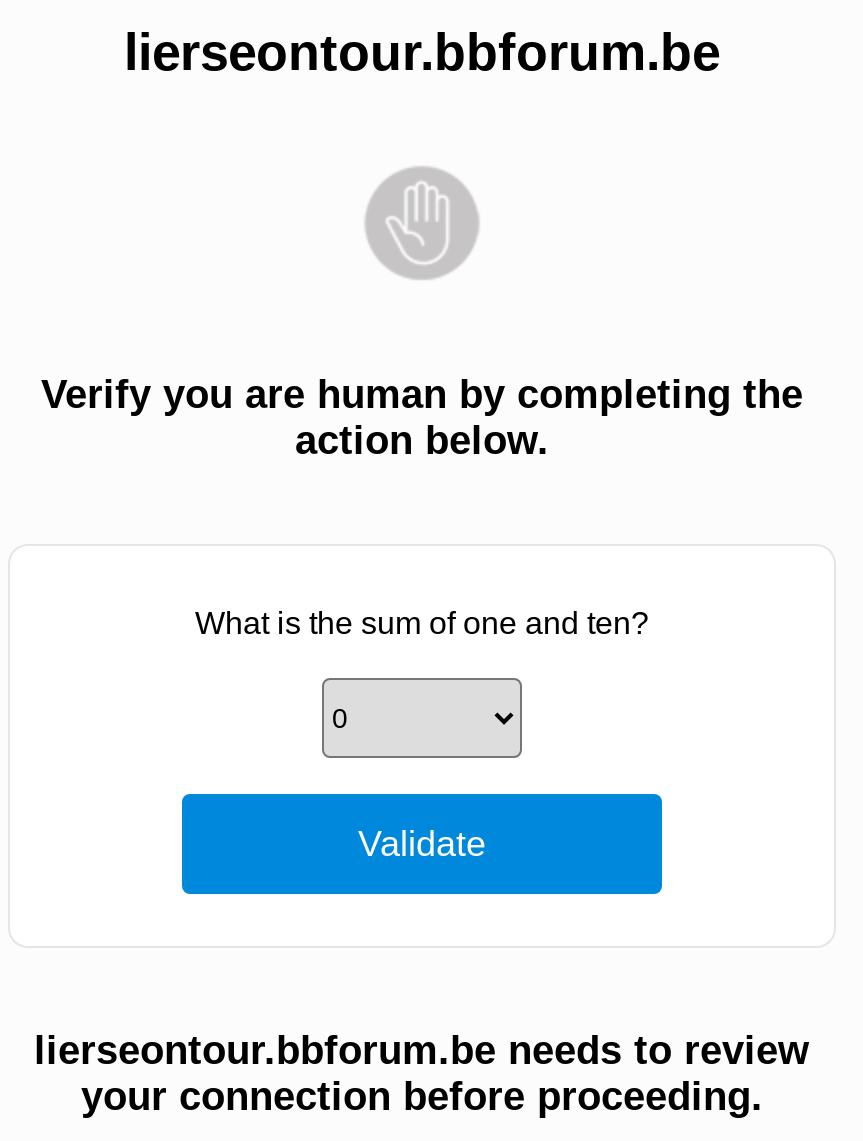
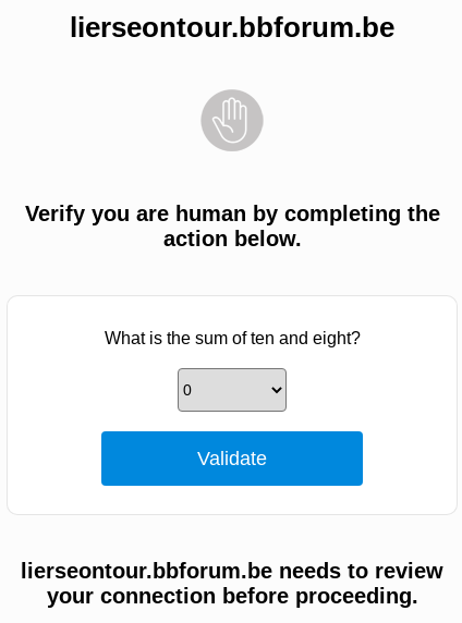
[195,606,649,640] What is the sum of one and ten? -> [104,329,360,347] What is the sum of ten and eight?

